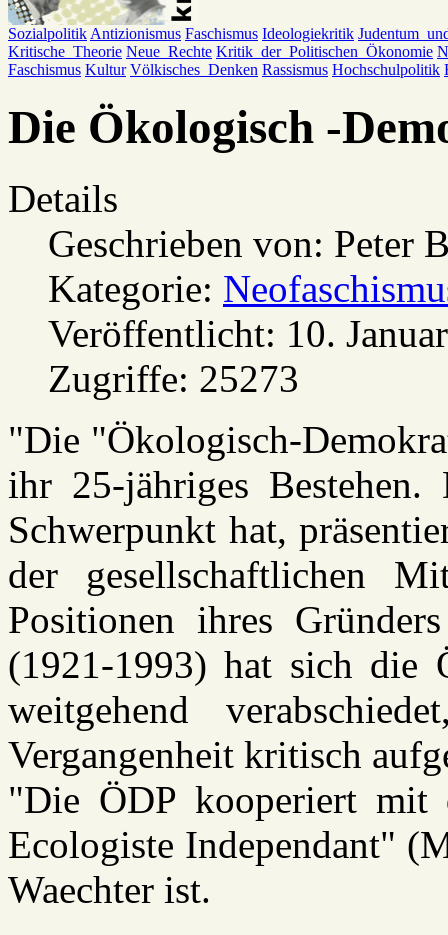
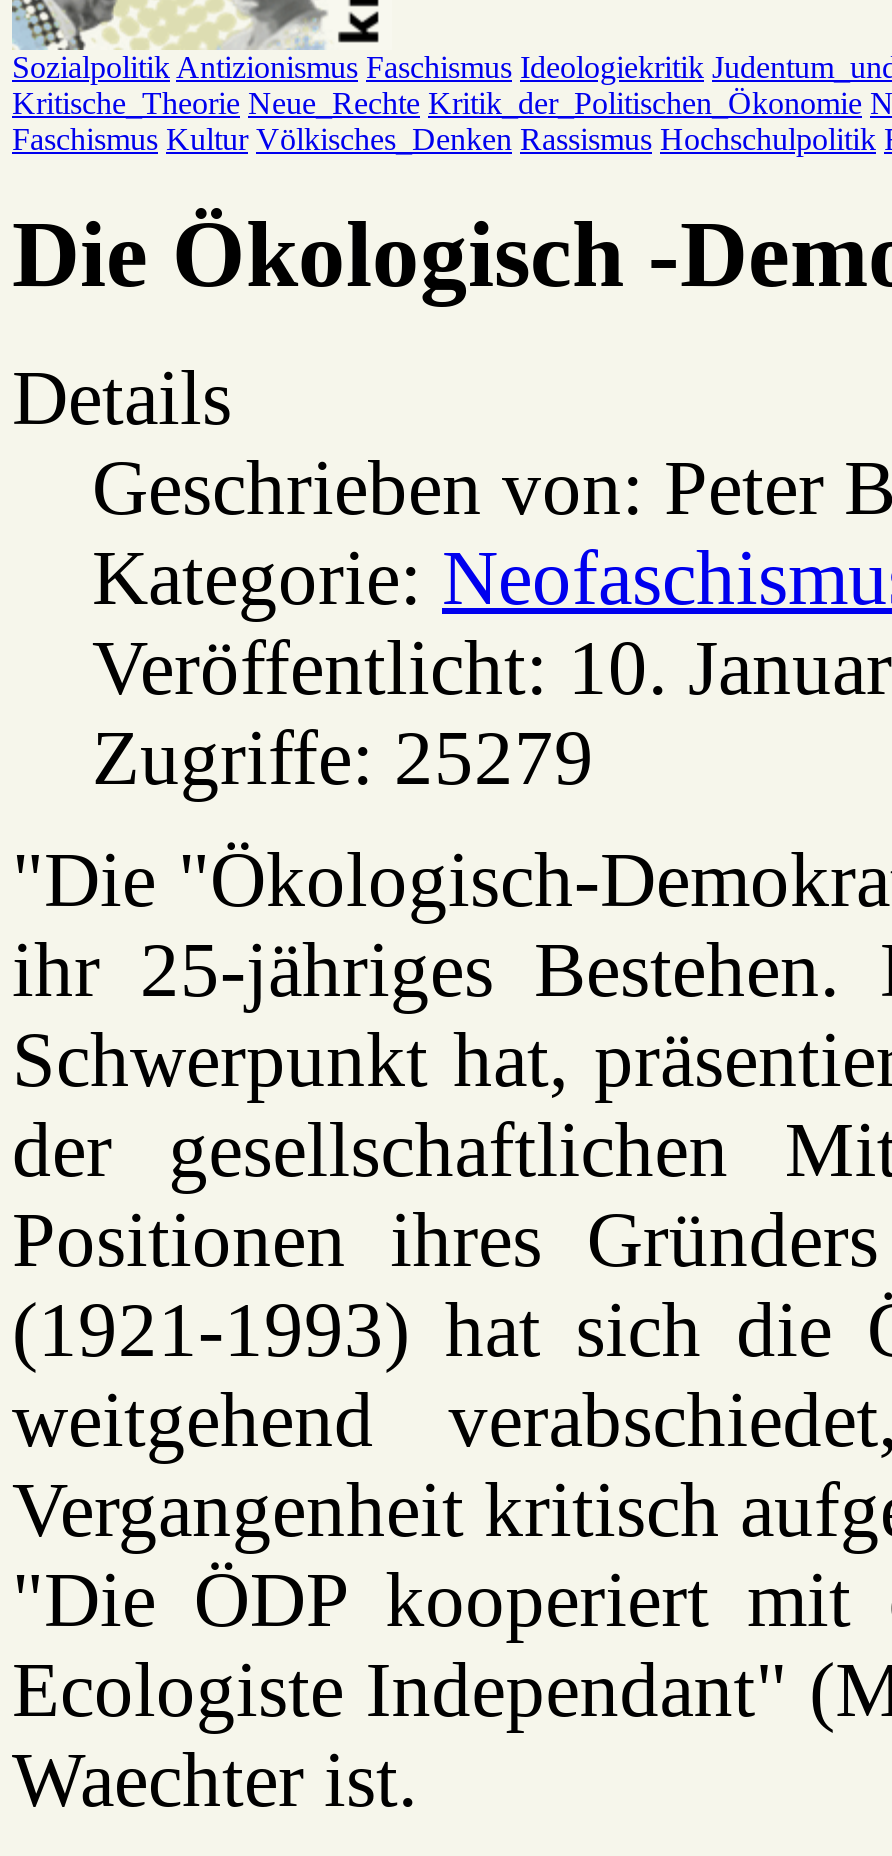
[48,357,299,400] Zugriffe: 25273 -> [92,714,594,800] Zugriffe: 25279

